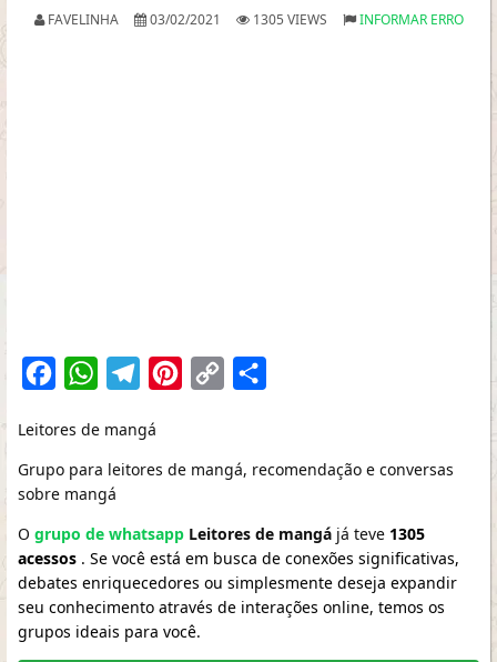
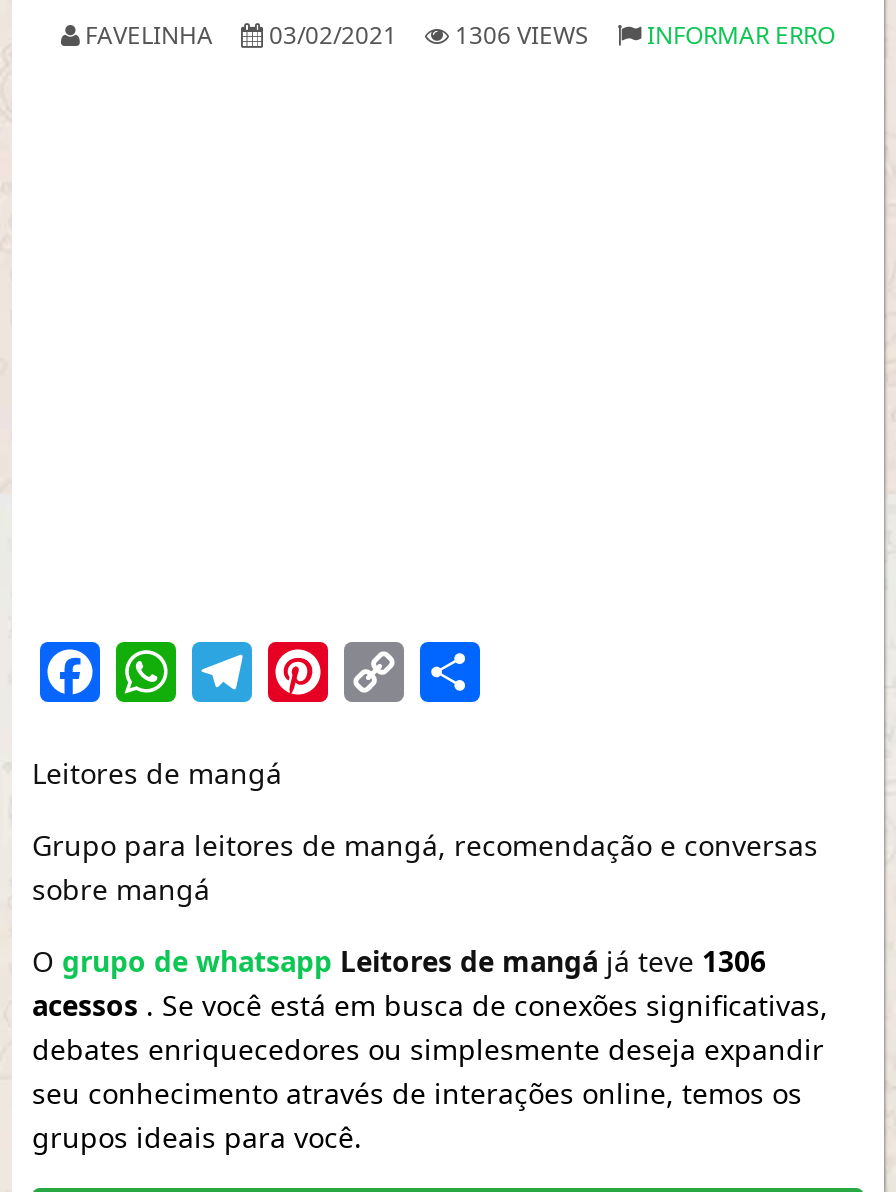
[44,10,463,29] FAVELINHA 03/02/2021 1305 VIEWS INFORMAR ERRO -> [79,18,835,52] FAVELINHA 03/02/2021 1306 VIEWS INFORMAR ERRO
[18,523,425,544] O grupo de whatsapp Leitores de mangá já teve 1305 -> [32,942,766,980] O grupo de whatsapp Leitores de mangá já teve 1306

